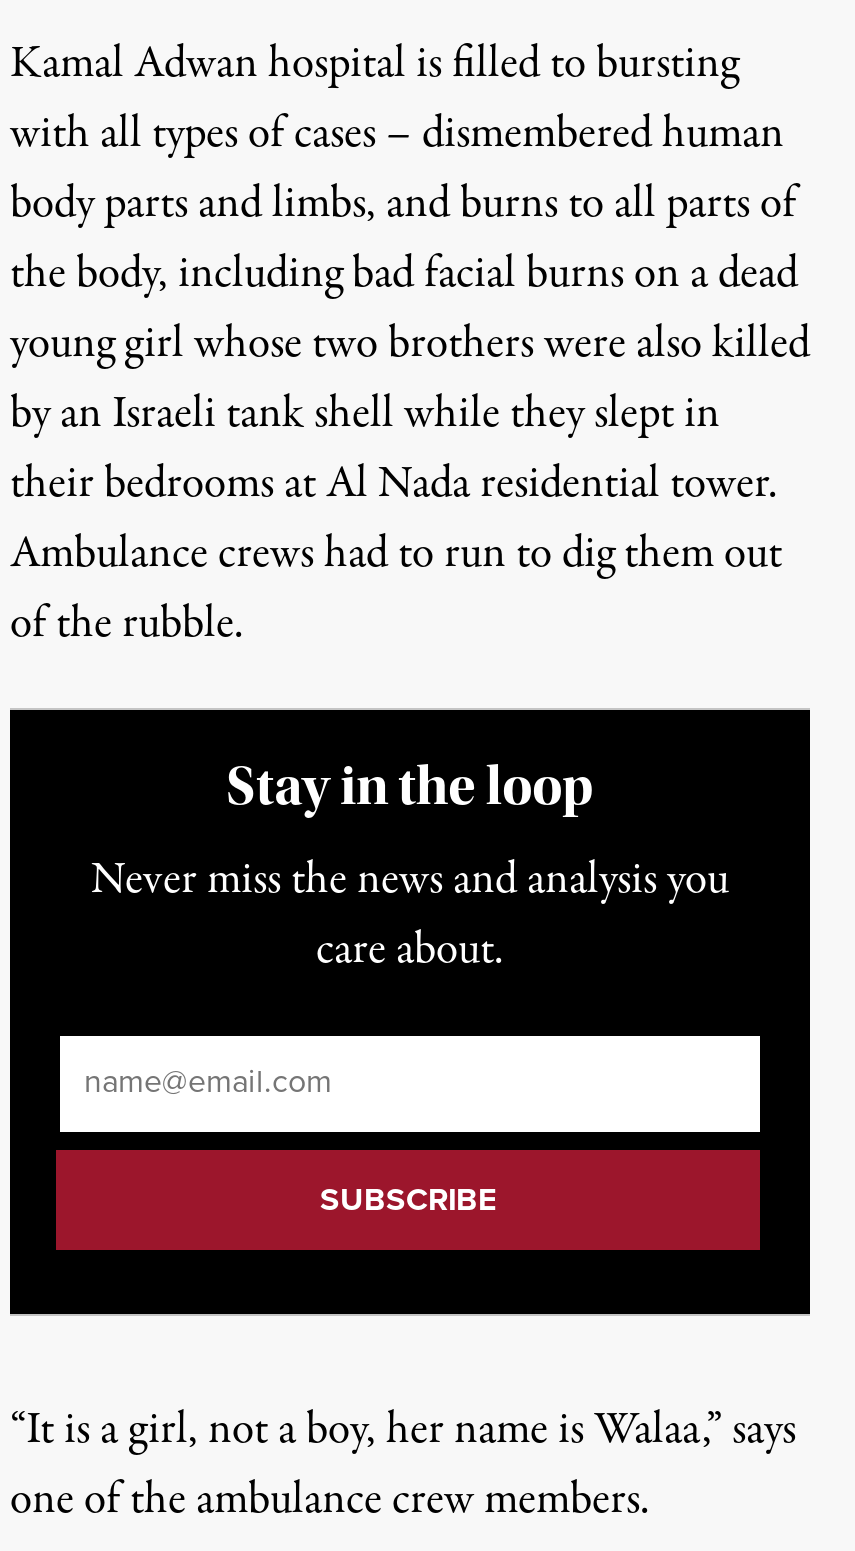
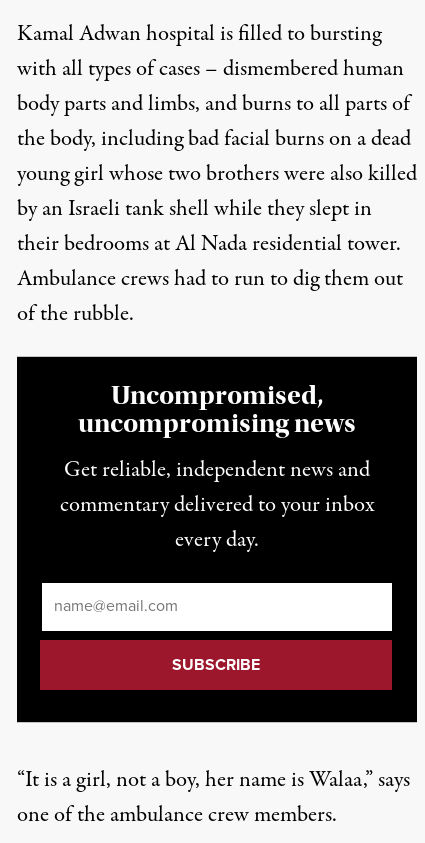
[226,754,594,818] Stay in the loop -> [78,379,356,439] Uncompromised, | uncompromising news
[91,848,729,982] Never miss the news and analysis you | care about. -> [59,454,374,556] Get reliable, independent news and | commentary delivered to your inbox | every day.

